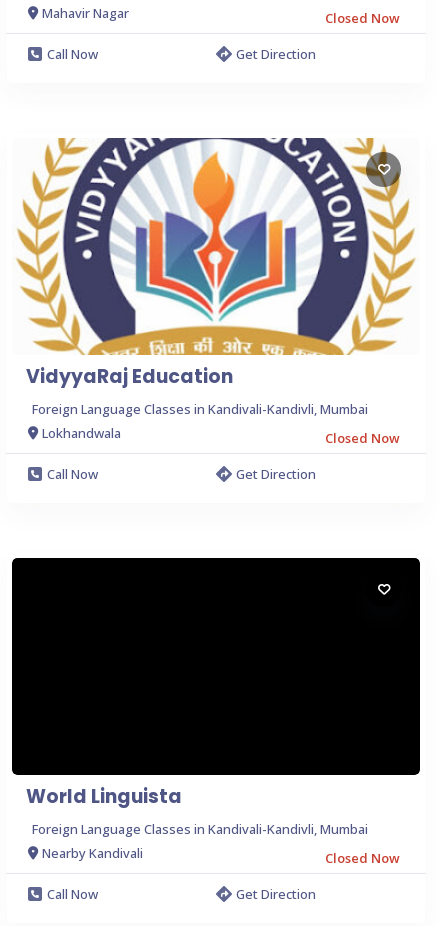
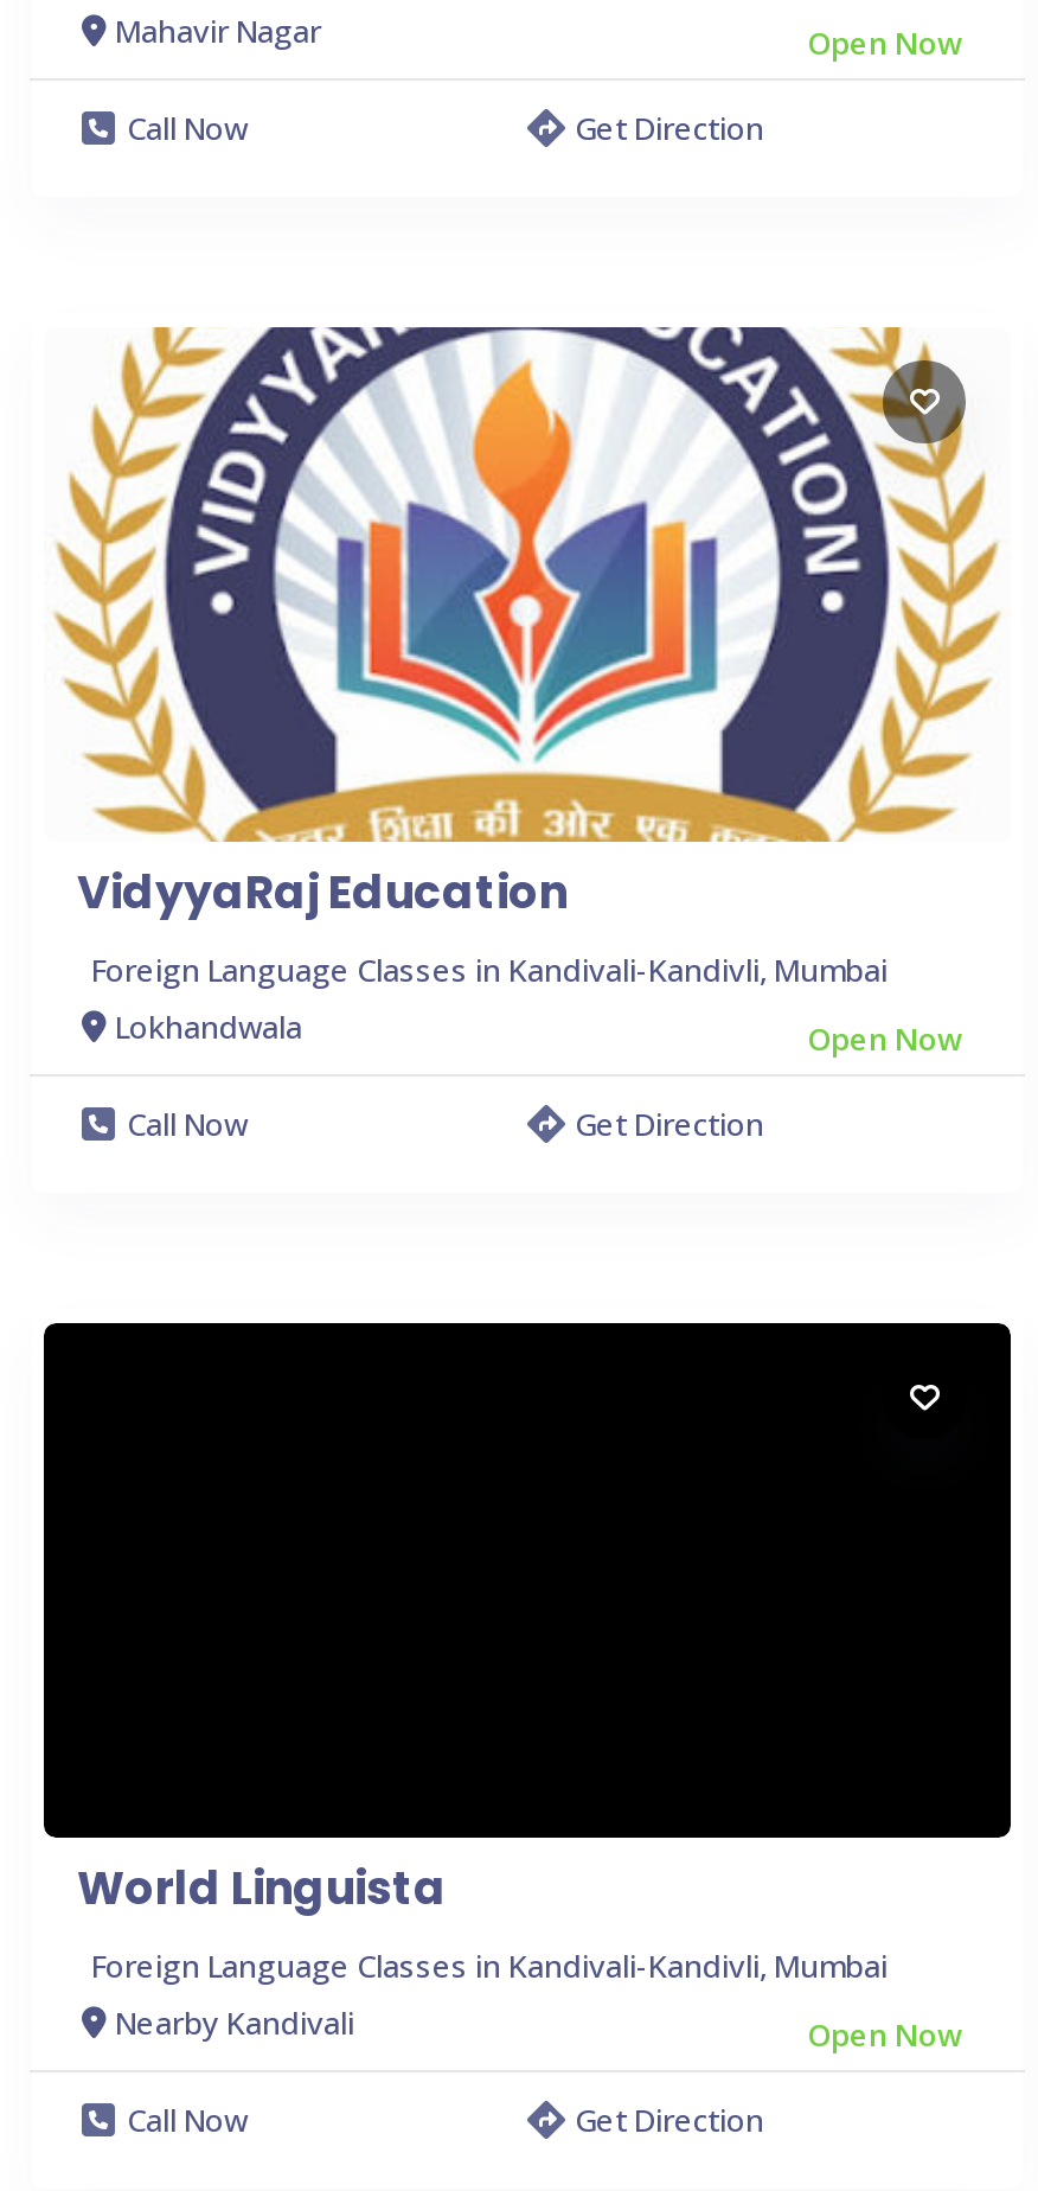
[325,9,400,27] Closed Now -> [807,21,963,64] Open Now
[325,429,400,447] Closed Now -> [807,1017,963,1060] Open Now
[325,849,400,867] Closed Now -> [807,2013,963,2056] Open Now

